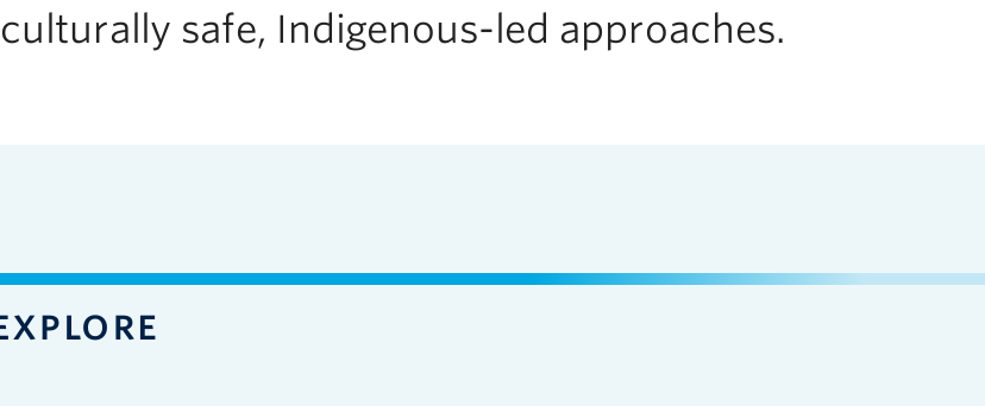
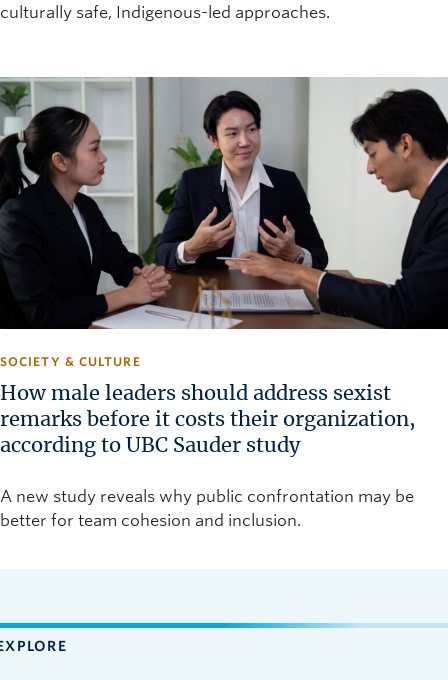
none -> [0,76,445,530] [image] | SOCIETY & CULTURE | How male leaders should address sexist | remarks before it costs their organization, | according to UBC Sauder study | A new study reveals why public confrontation may be | better for team cohesion and inclusion.

